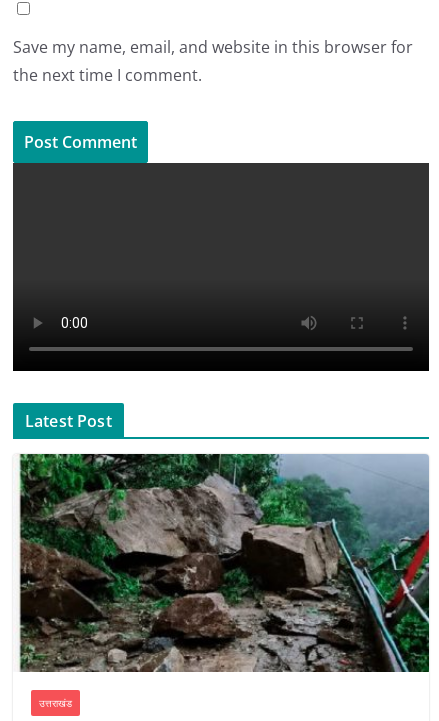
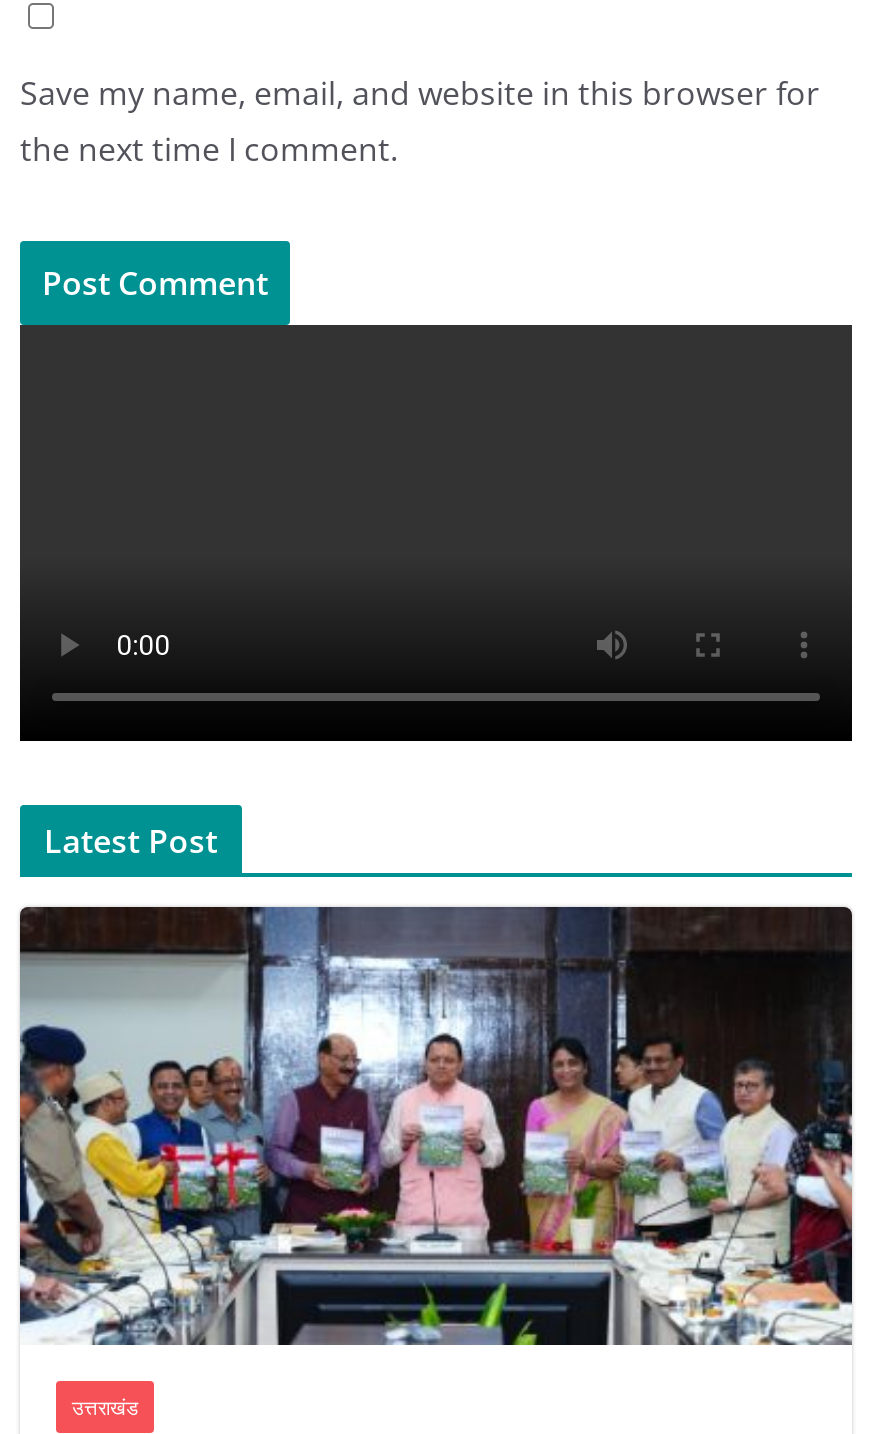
[13,453,430,673] [image] -> [18,904,854,1346] [image]

